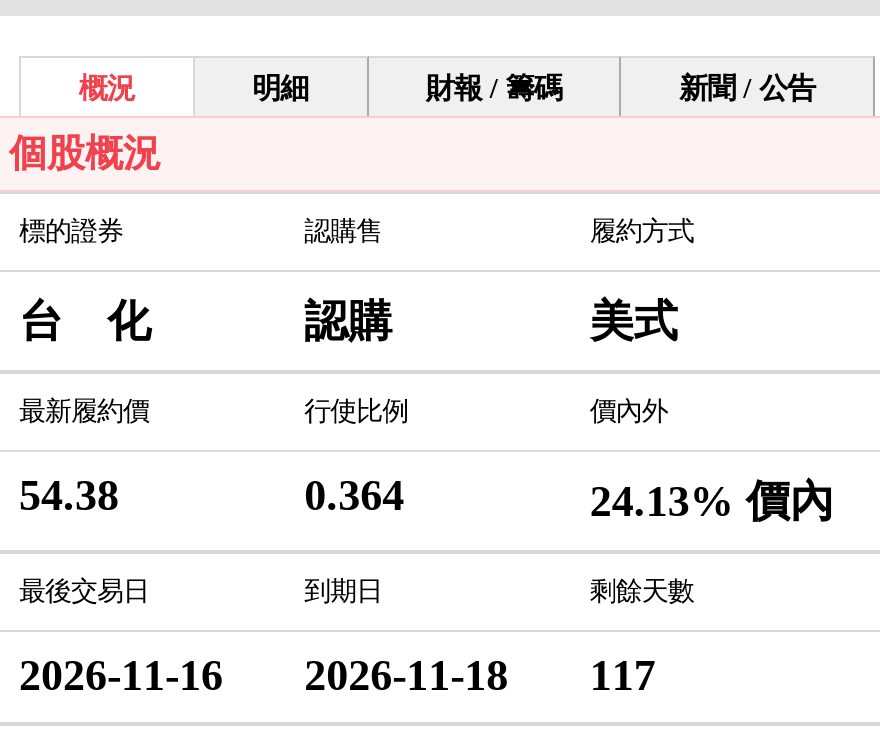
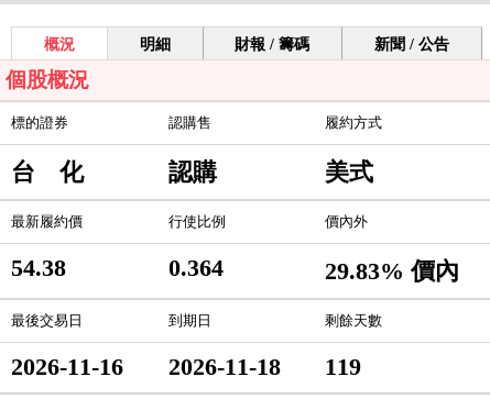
[590,478,834,526] 24.13% 價內 -> [325,258,459,285] 29.83% 價內
[19,652,656,700] 2026-11-16 2026-11-18 117 -> [11,354,361,380] 2026-11-16 2026-11-18 119

